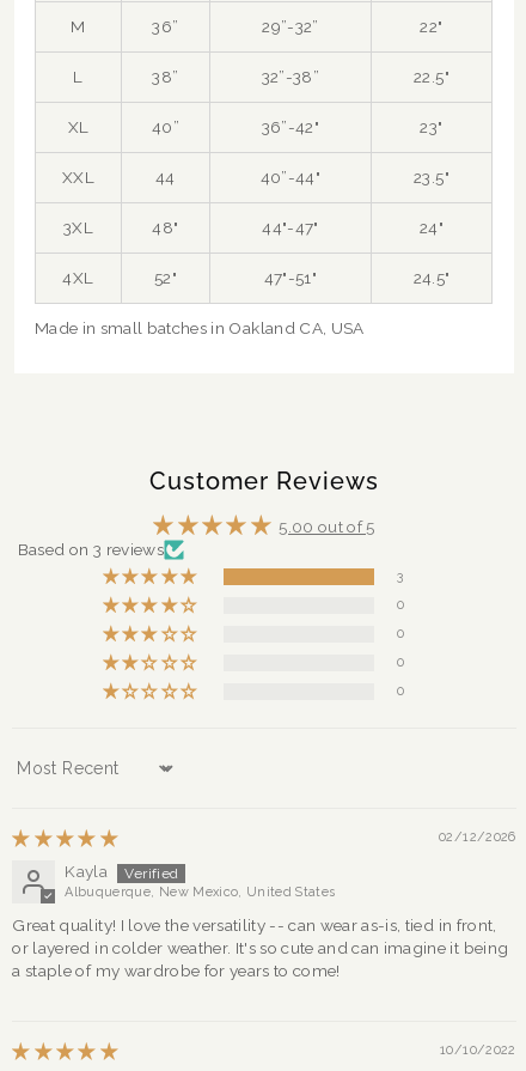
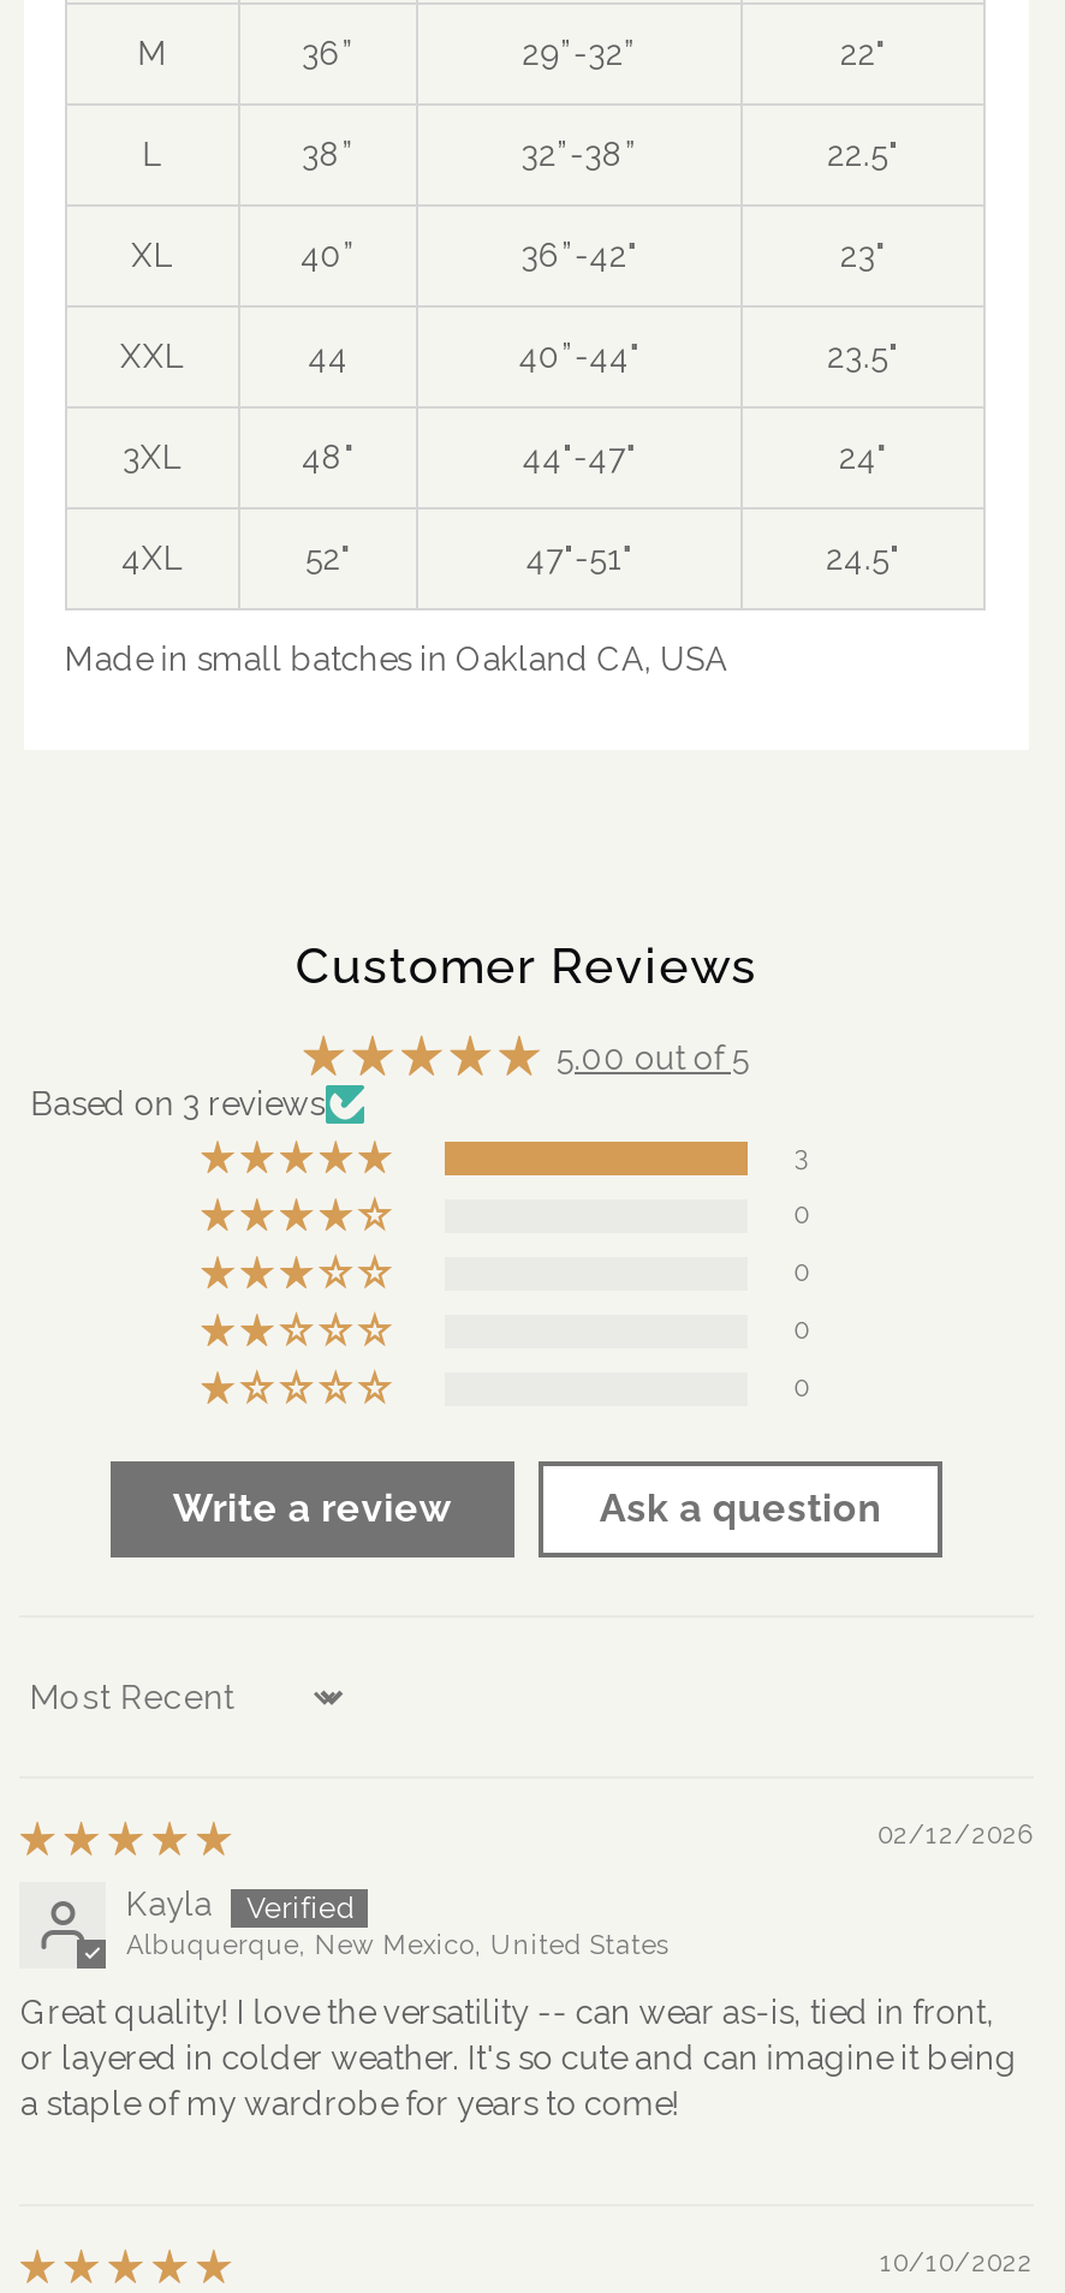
none -> [173,1485,883,1531] Write a review | Ask a question

